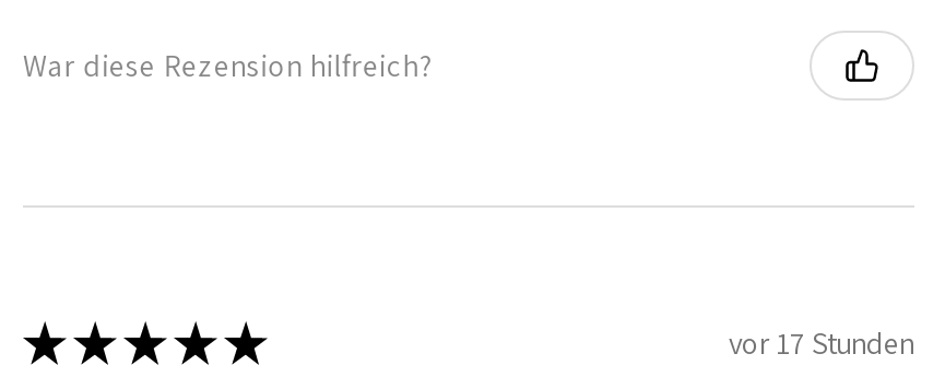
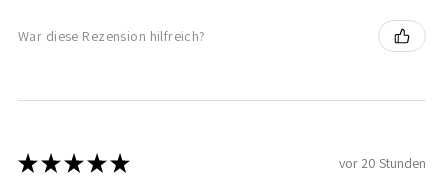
[729,323,914,362] vor 17 Stunden -> [339,154,426,172] vor 20 Stunden

